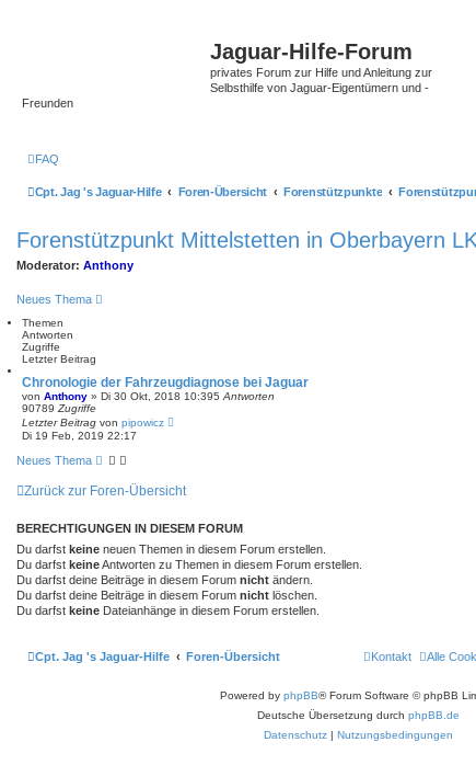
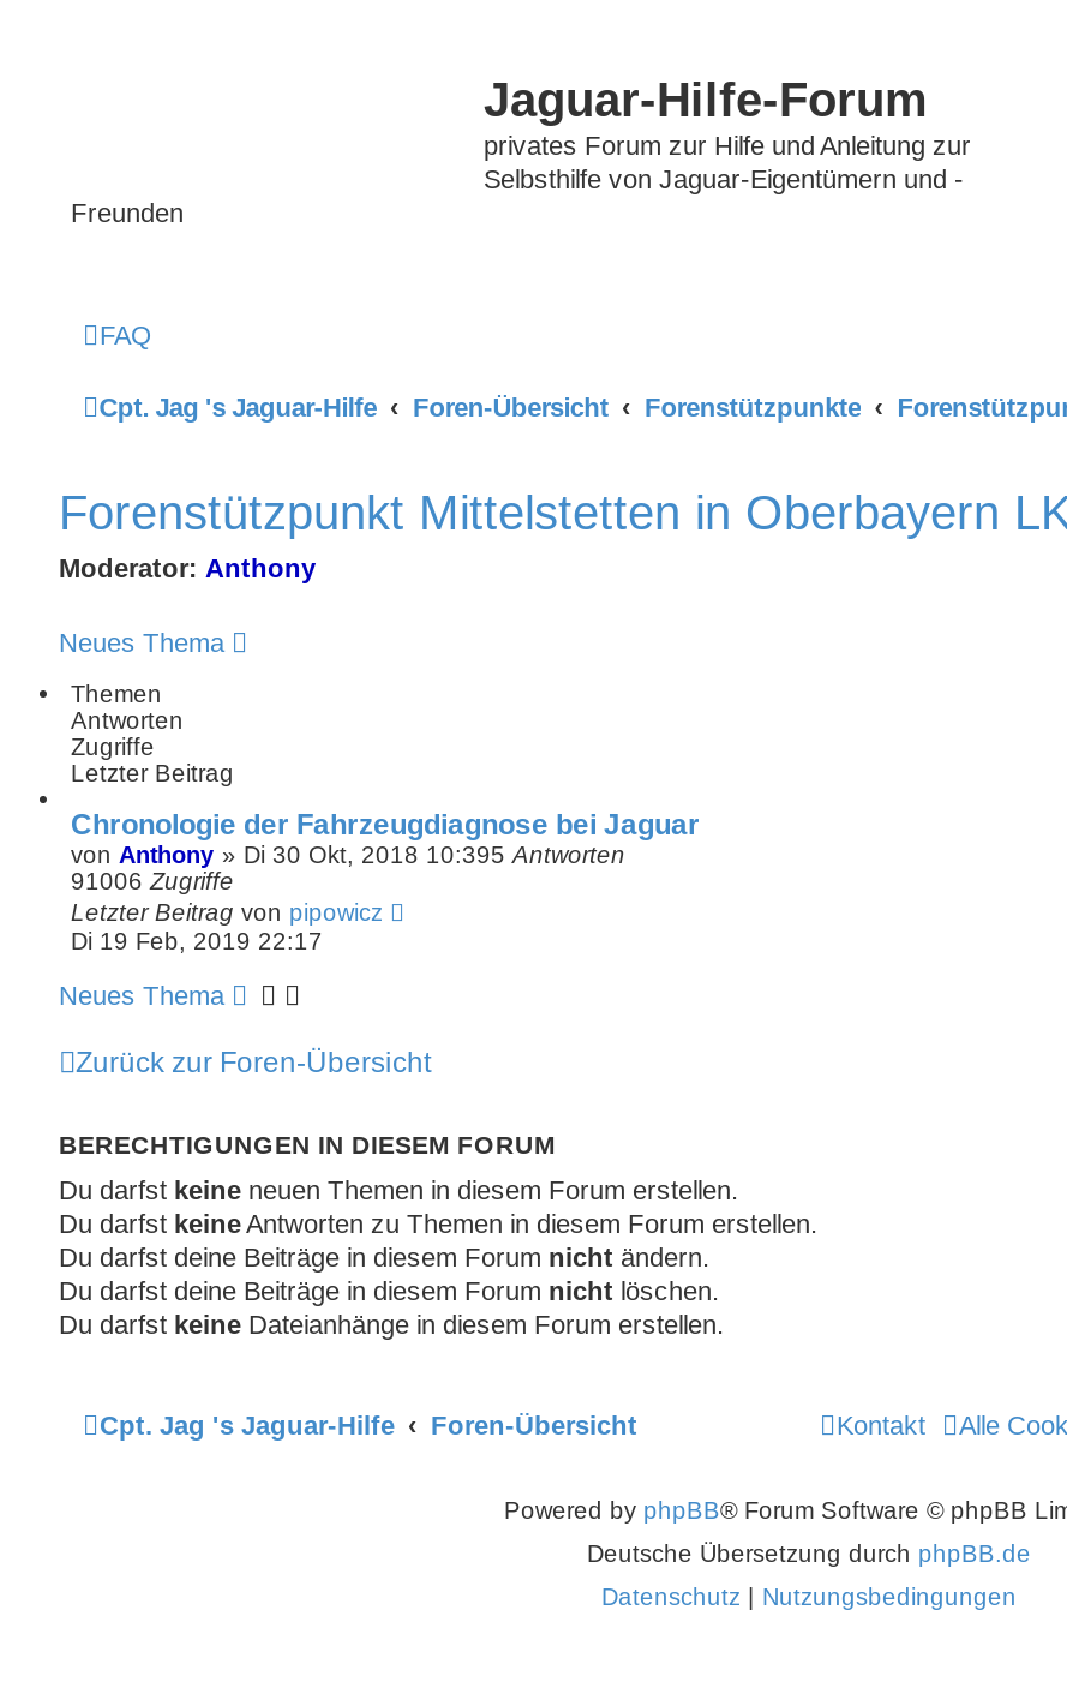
[22,402,96,414] 90789 Zugriffe -> [71,868,234,894] 91006 Zugriffe

